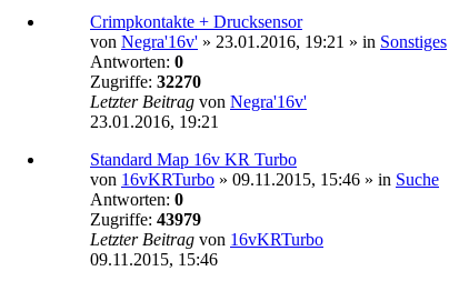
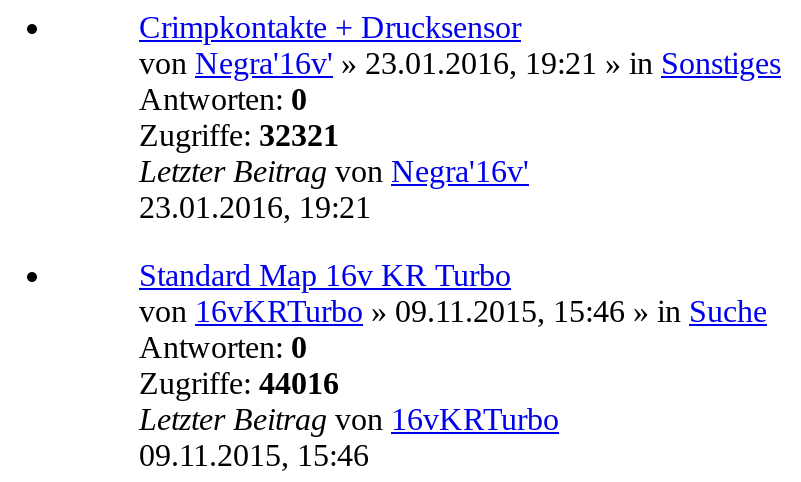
[90,73,201,91] Zugriffe: 32270 -> [139,119,339,153] Zugriffe: 32321
[90,210,201,229] Zugriffe: 43979 -> [139,367,339,401] Zugriffe: 44016

